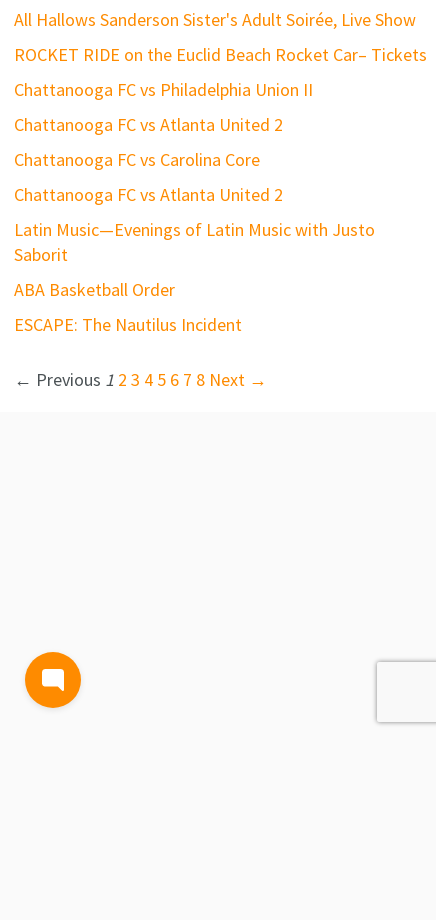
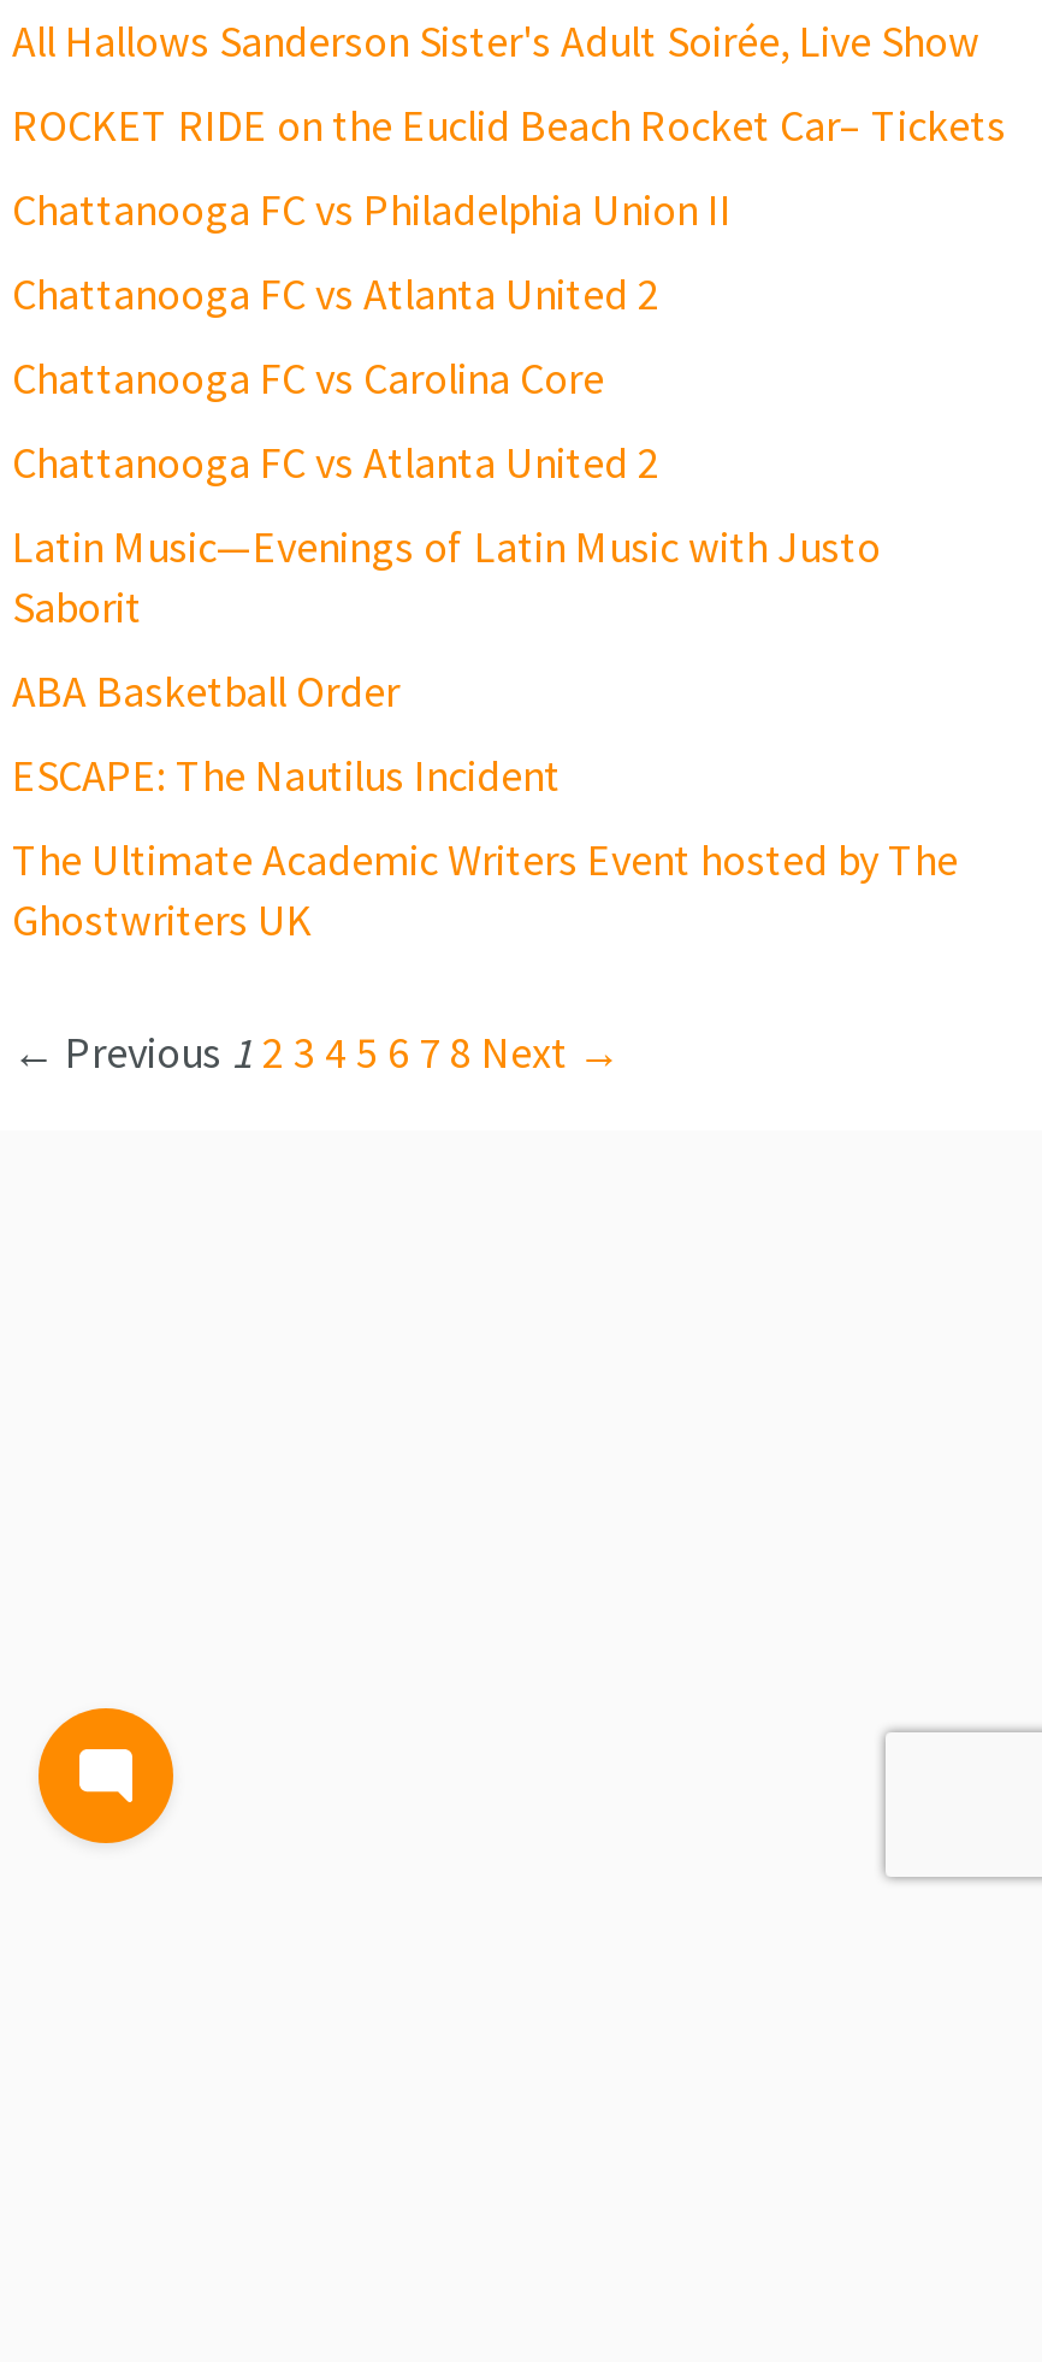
none -> [12,832,958,947] The Ultimate Academic Writers Event hosted by The | Ghostwriters UK

